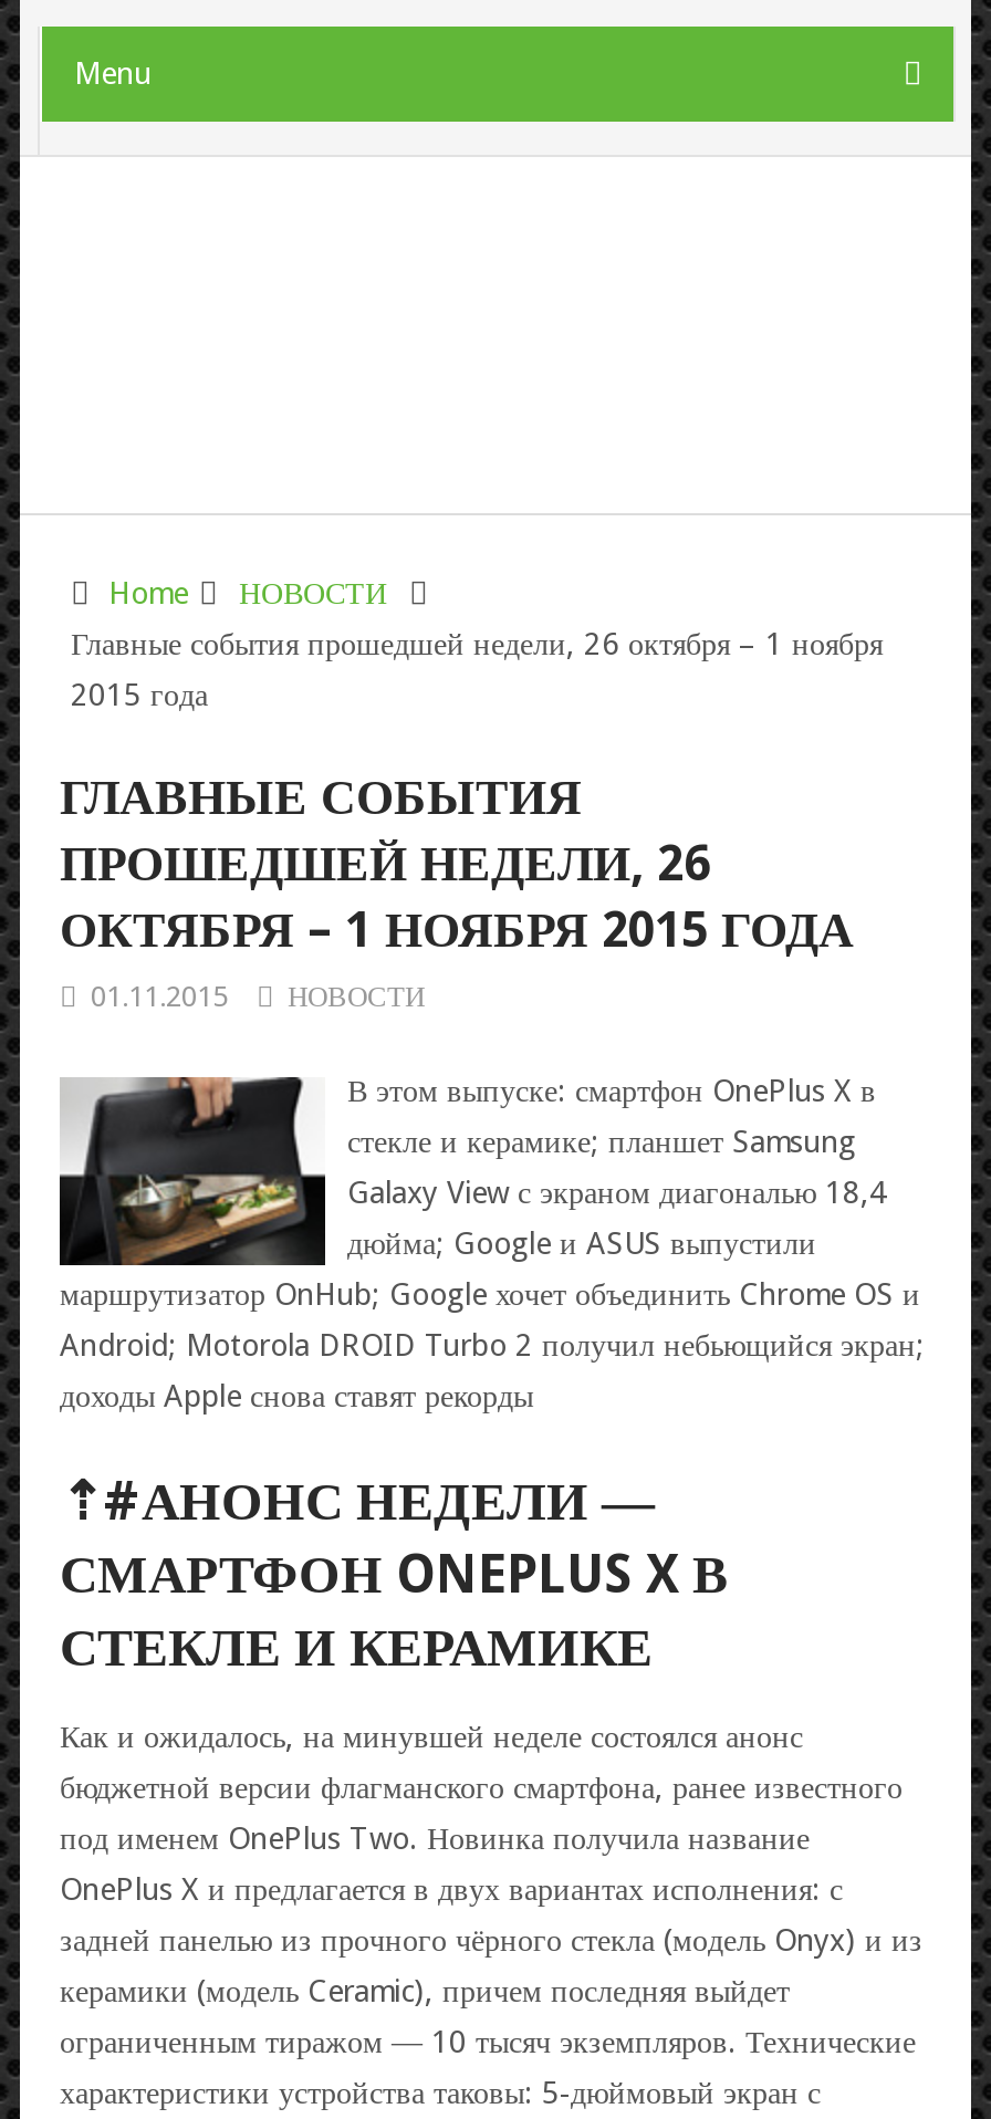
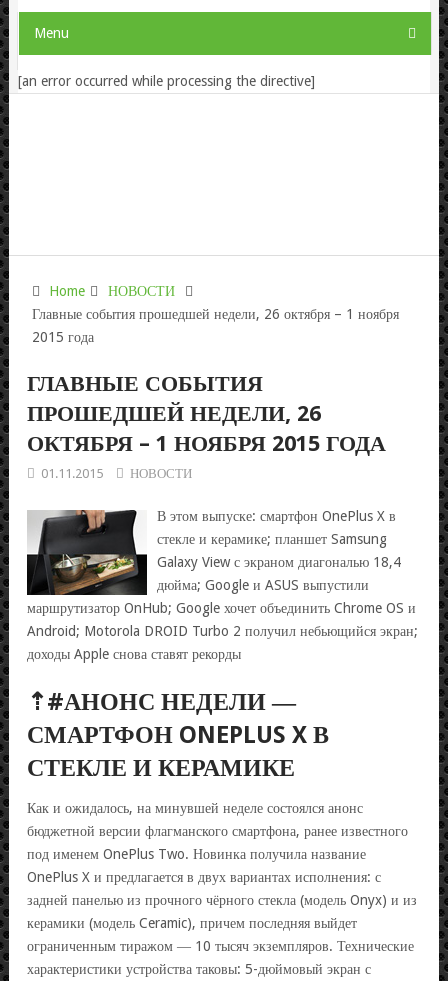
none -> [17,73,314,89] [an error occurred while processing the directive]

